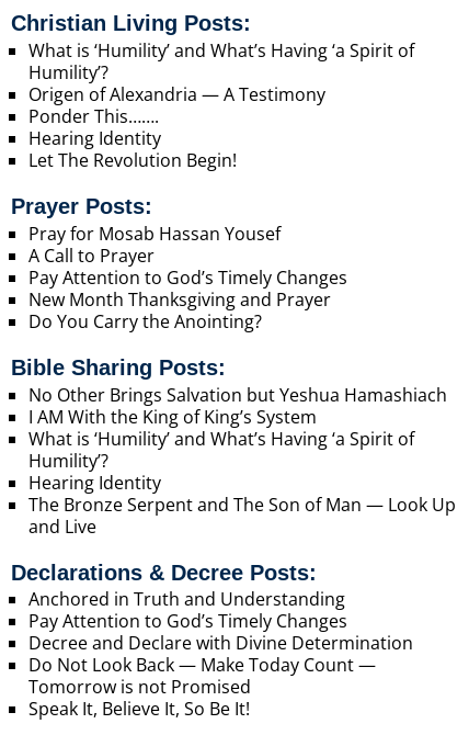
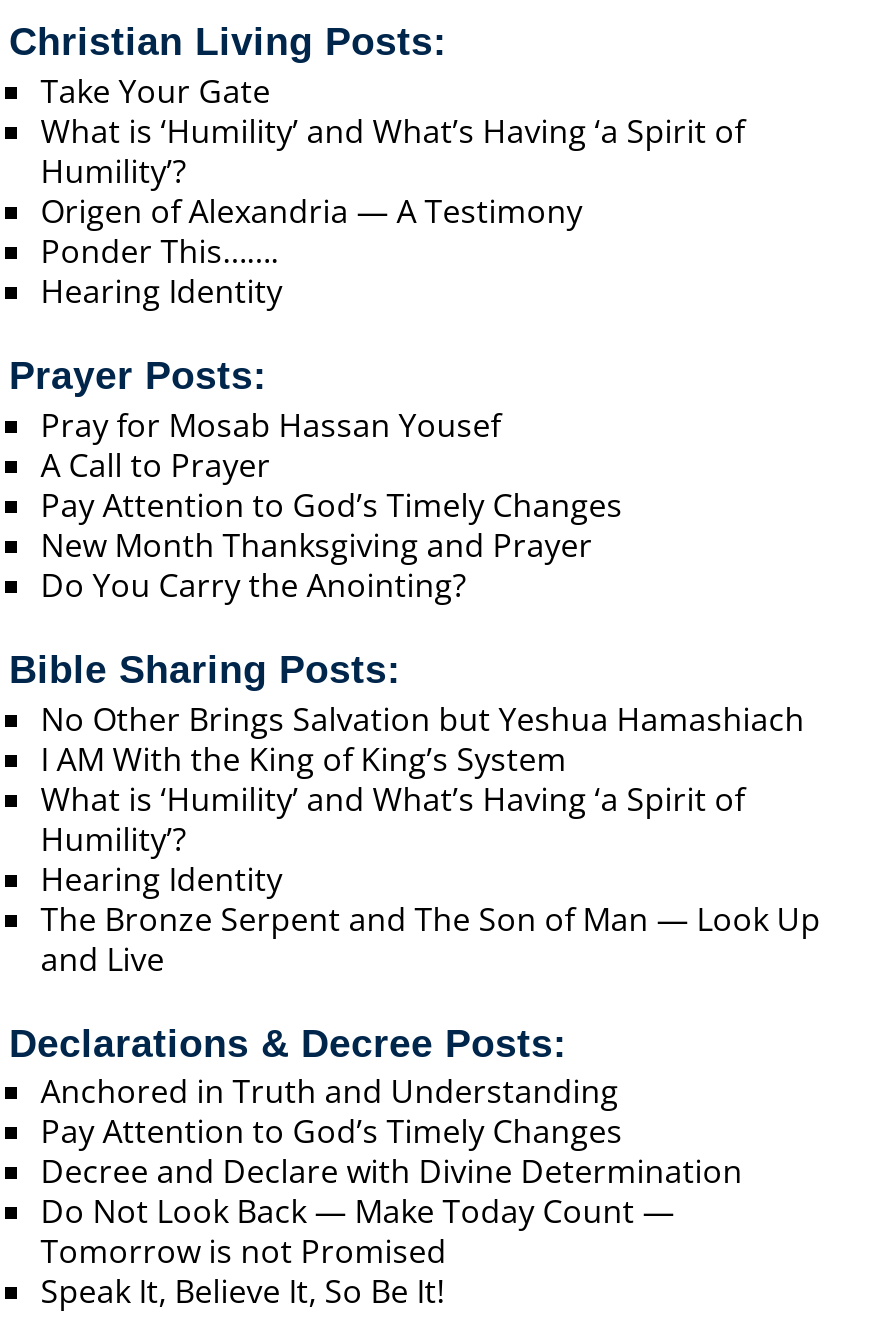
none -> [41,68,271,112] Take Your Gate
moved [28,38,414,150] -> [41,108,745,312]: What is ‘Humility’ and What’s Having ‘a Spirit of | Humility’? | Origen of Alexandria — A Testimony | Ponder This……. | Hearing Identity
[28,148,236,172] Let The Revolution Begin! -> none

